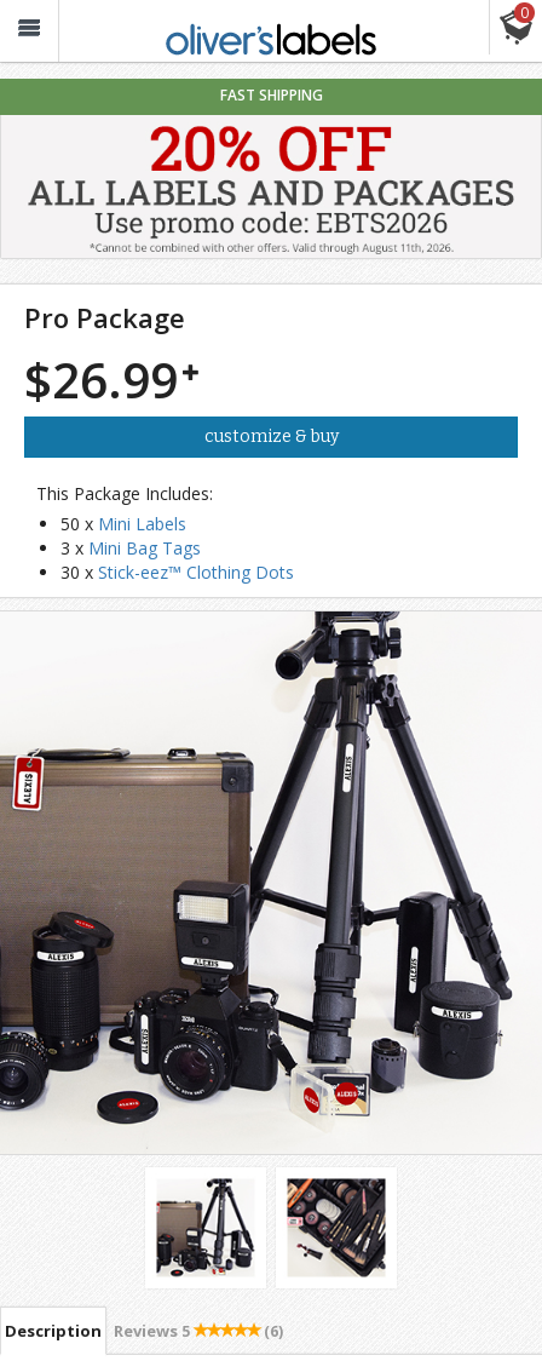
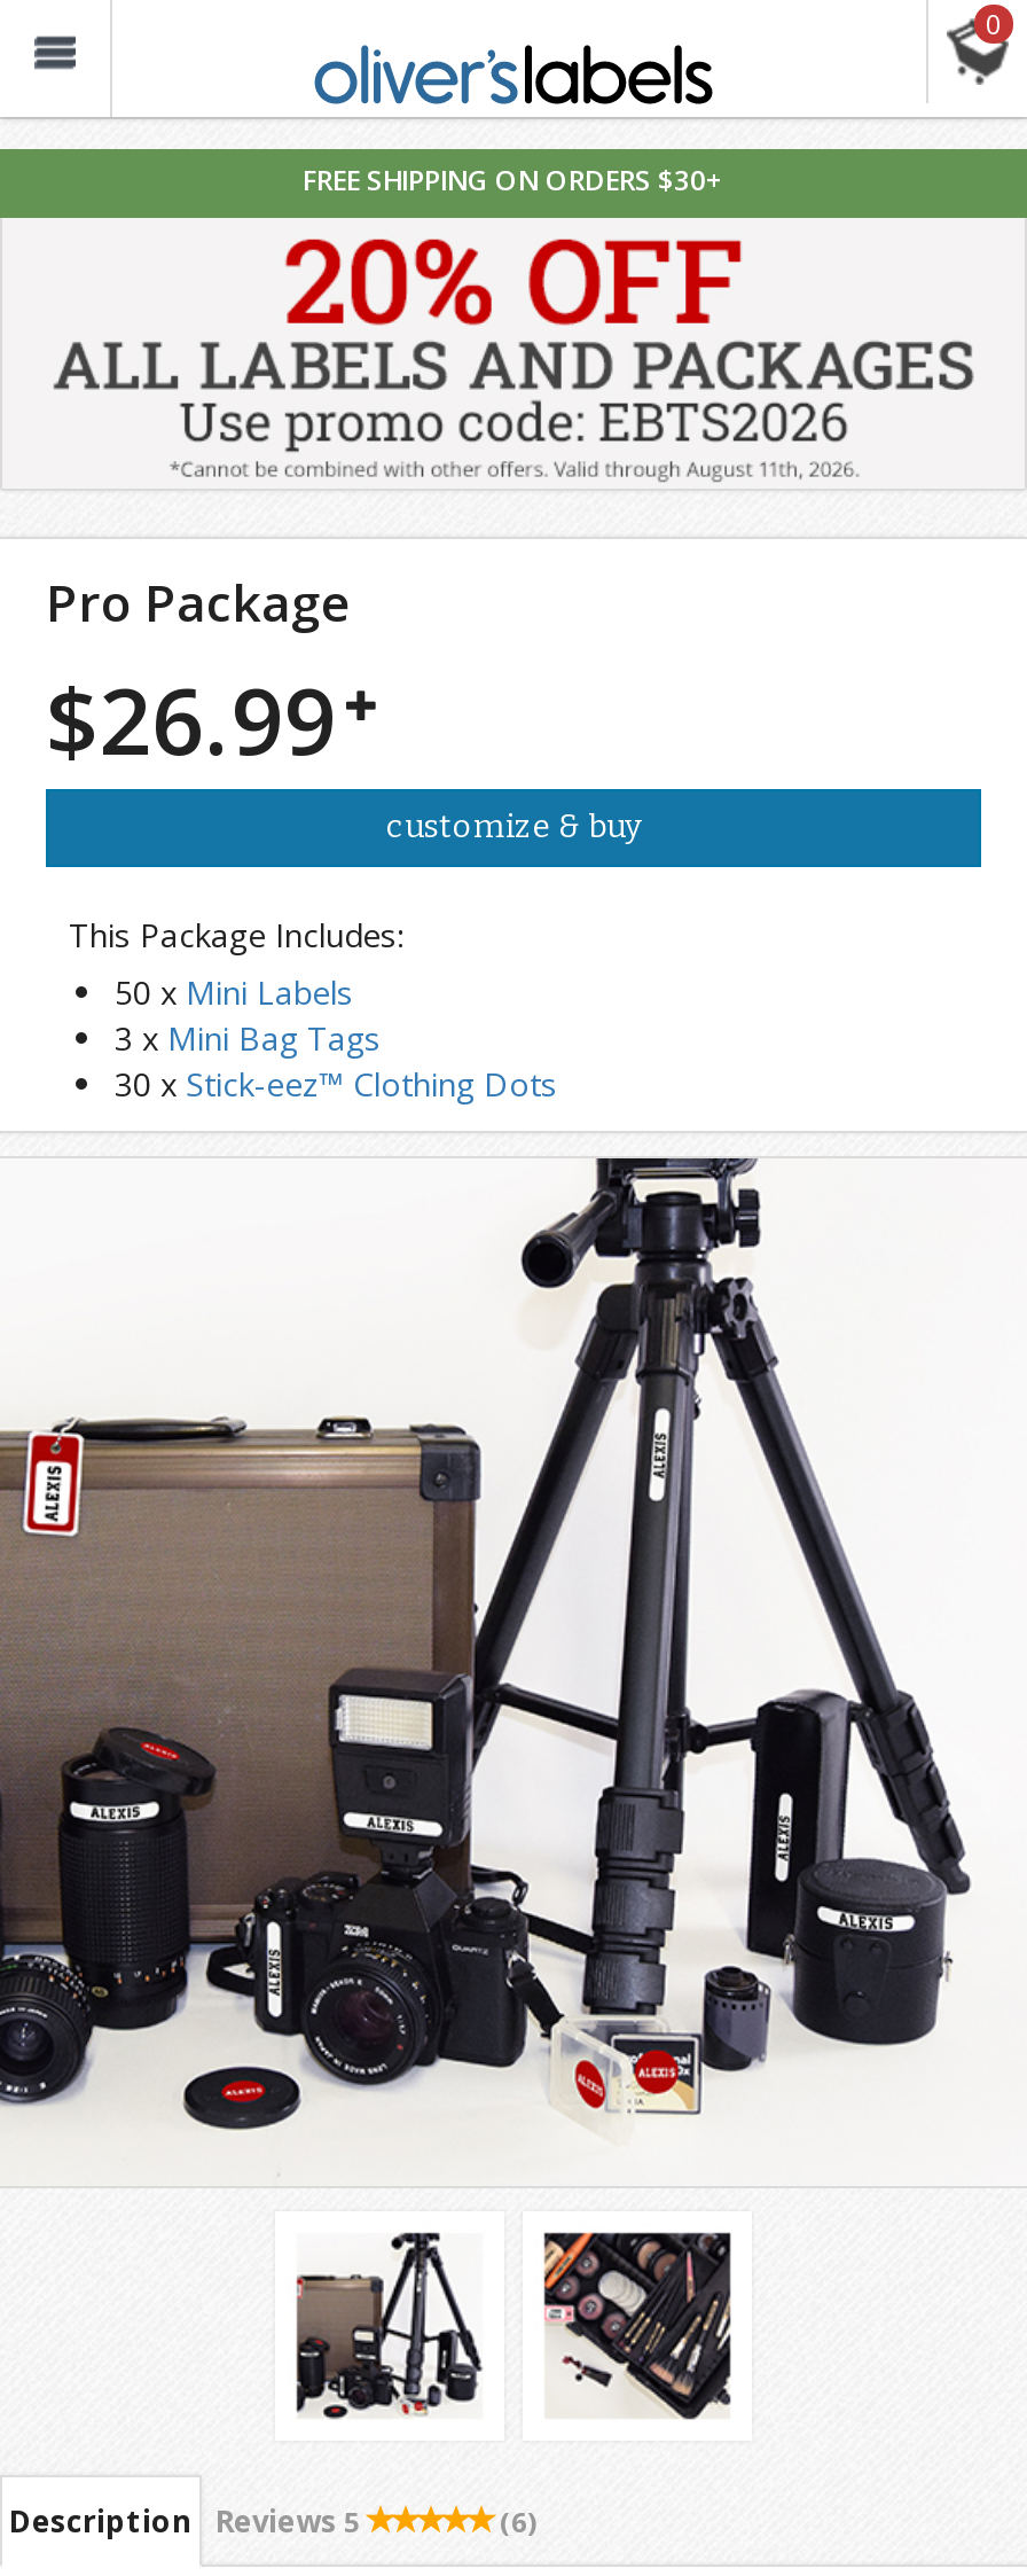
[220,85,322,105] FAST SHIPPING -> [303,161,724,200] FREE SHIPPING ON ORDERS $30+

